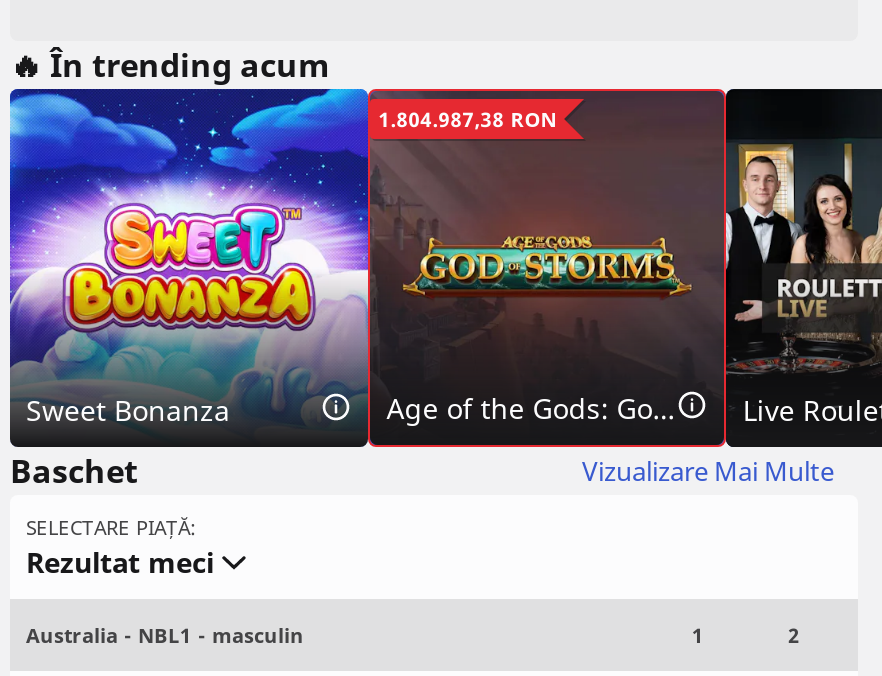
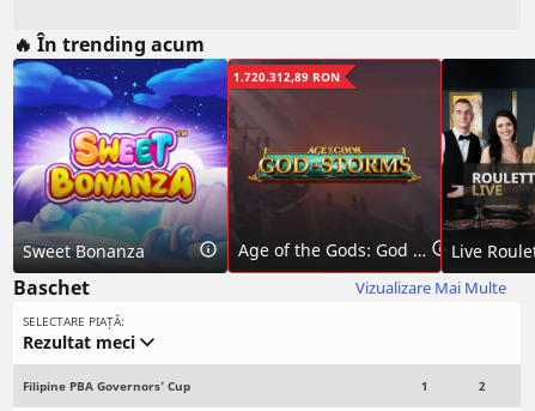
[378,105,556,133] 1.804.987,38 RON -> [234,68,340,85] 1.720.312,89 RON
[26,621,304,649] Australia - NBL1 - masculin -> [23,378,190,394] Filipine PBA Governors' Cup

